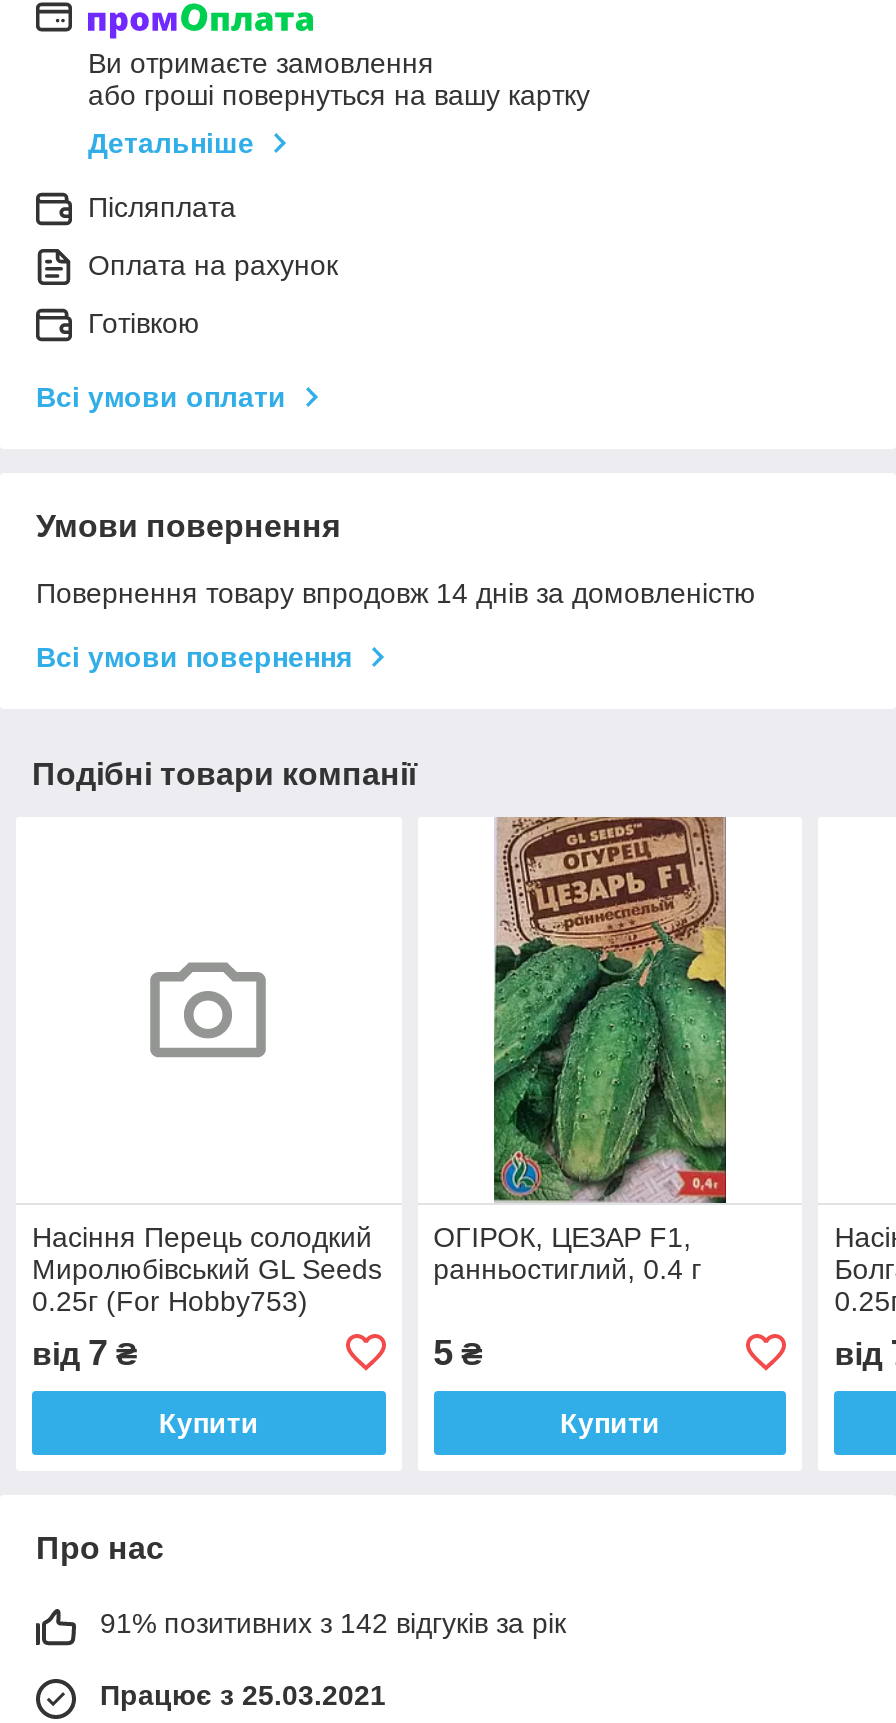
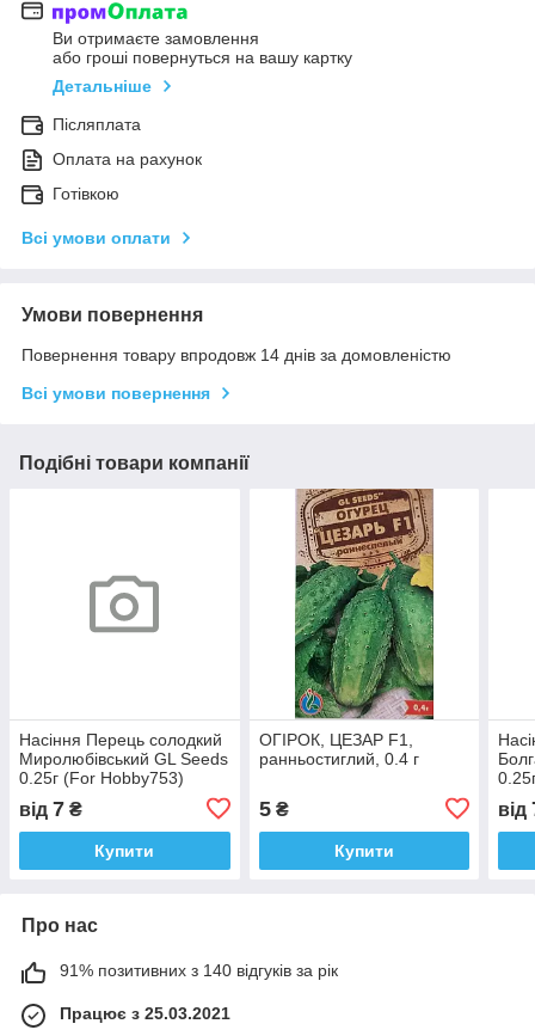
[100,1607,566,1639] 91% позитивних з 142 відгуків за рік -> [60,960,338,980] 91% позитивних з 140 відгуків за рік

